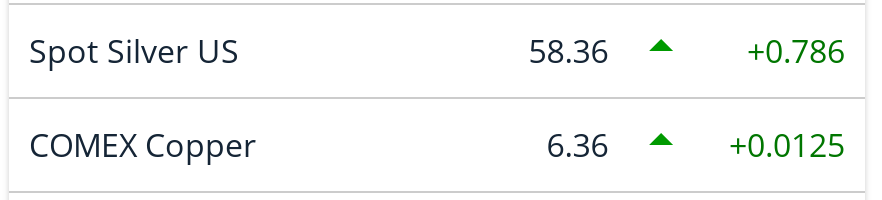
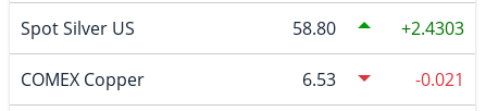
[529,29,609,73] 58.36 -> [292,16,336,40] 58.80
[765,29,845,73] 0.786 -> [411,16,464,40] 2.4303
[547,123,609,167] 6.36 -> [302,67,336,91] 6.53
[747,123,845,167] 0.0125 -> [415,67,464,91] -0.021

